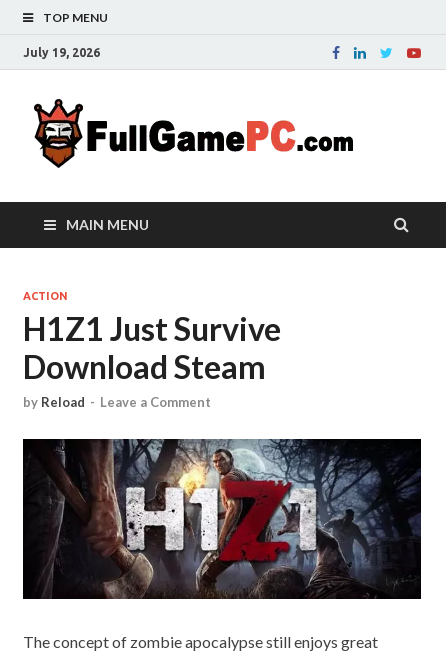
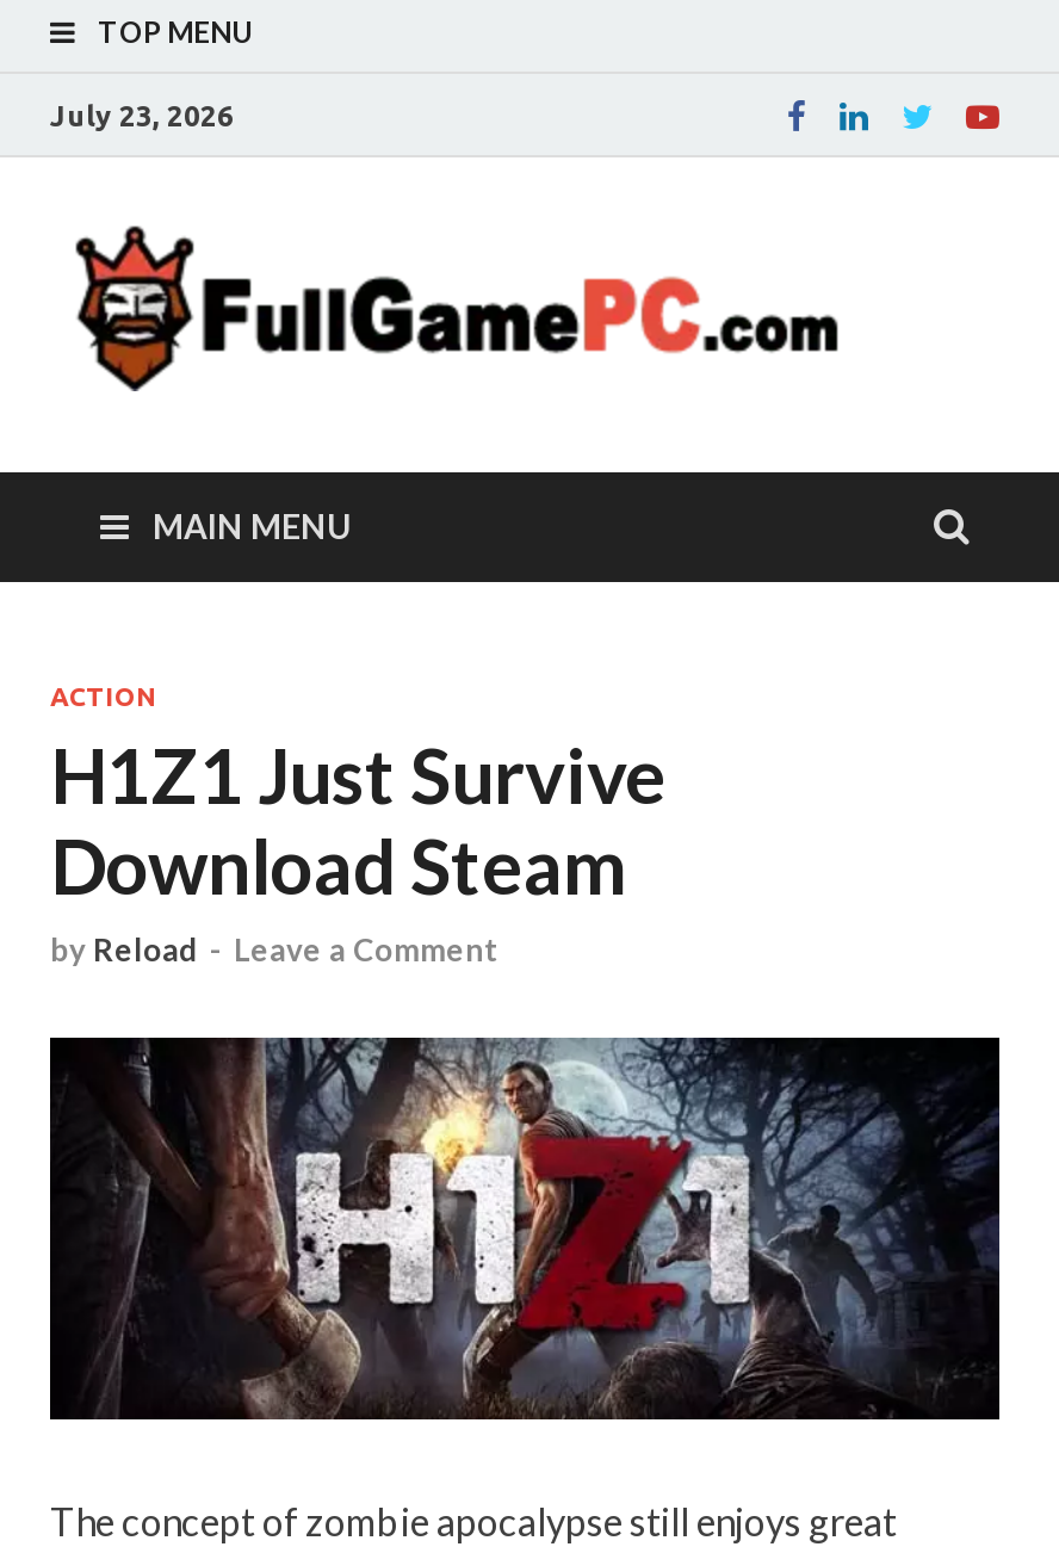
[23,45,100,58] July 19, 2026 -> [50,99,234,130] July 23, 2026

